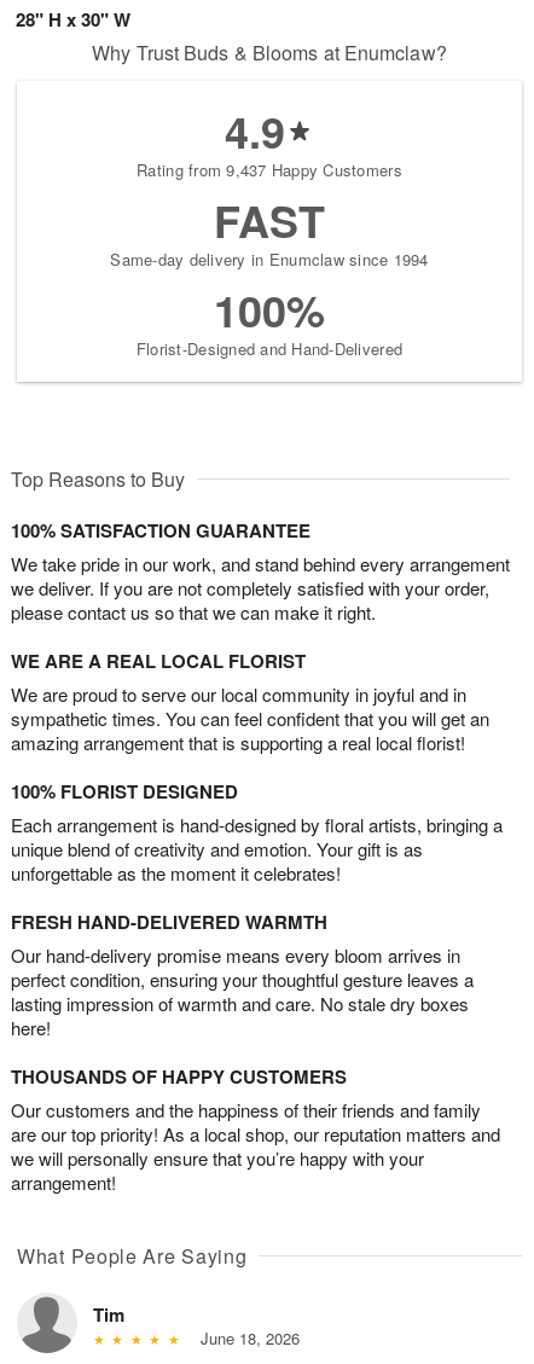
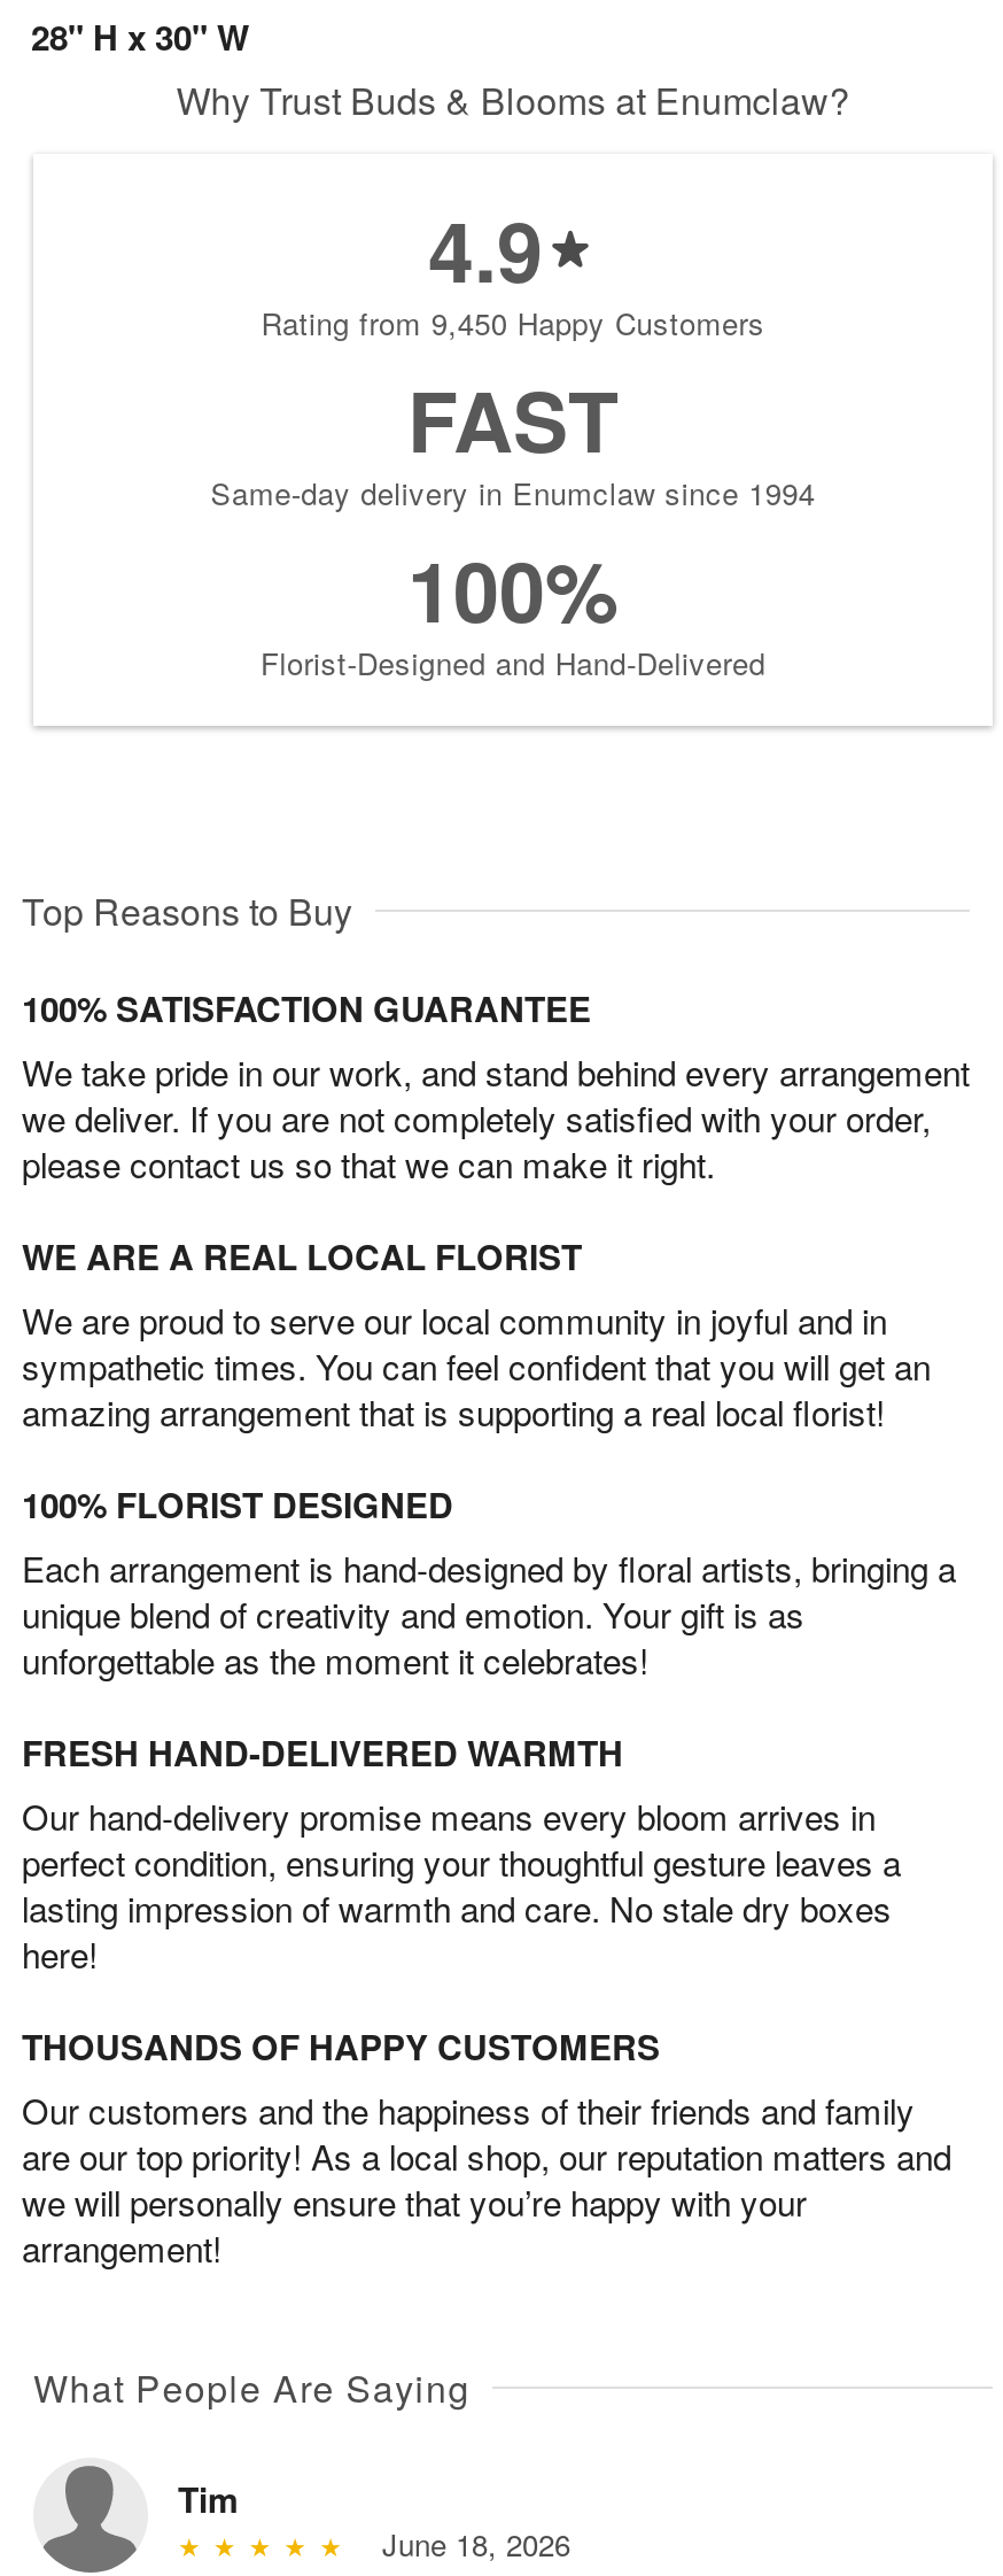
[137,159,402,182] Rating from 9,437 Happy Customers -> [261,302,765,345] Rating from 9,450 Happy Customers

